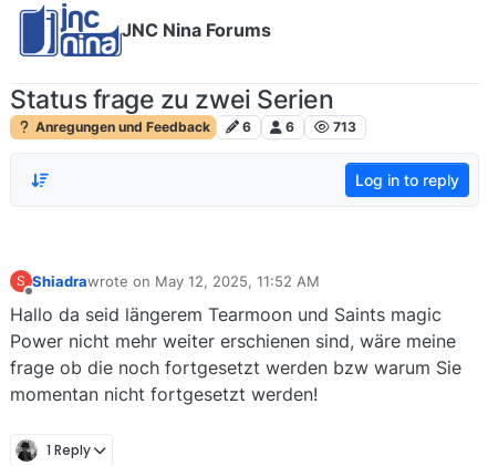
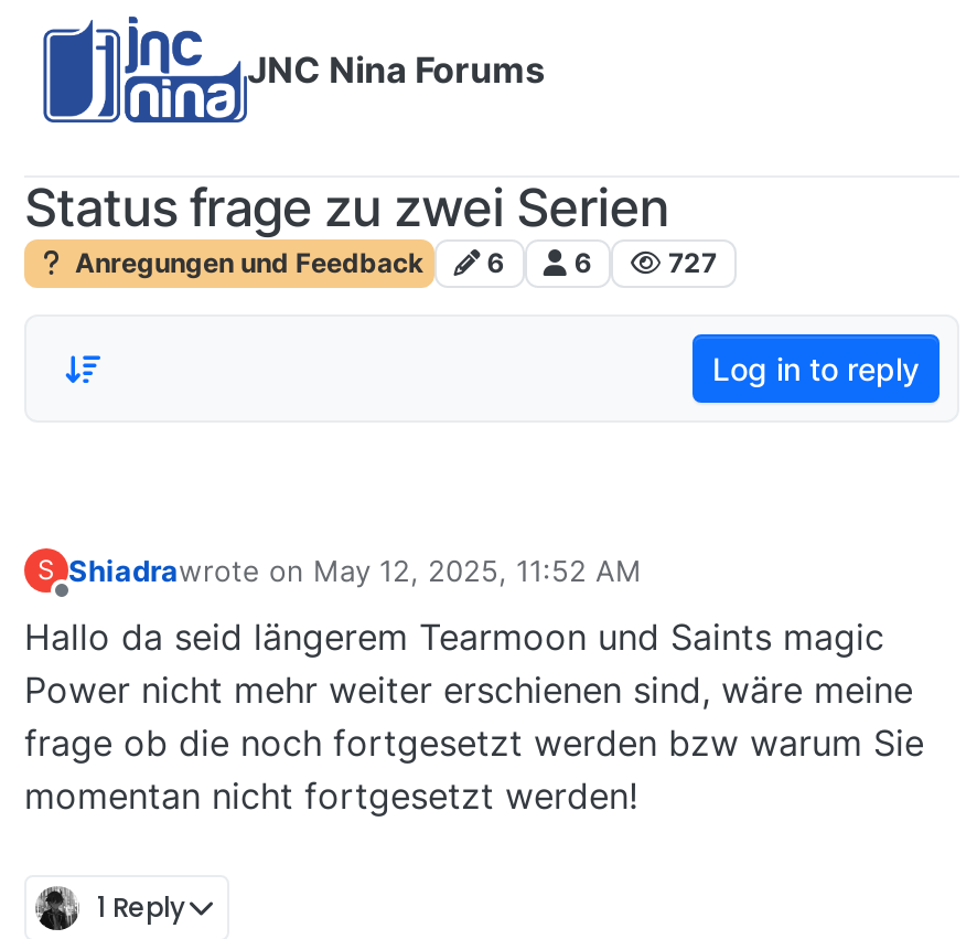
[333,119,356,135] 713 -> [668,247,717,280] 727

